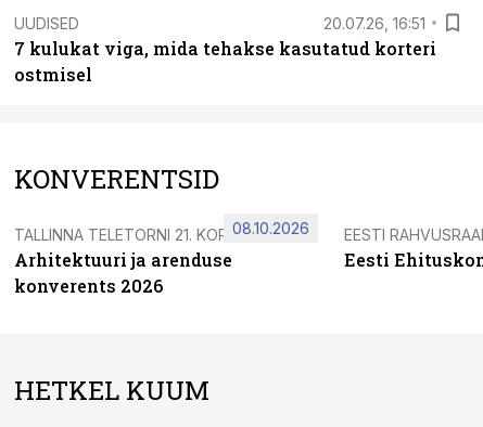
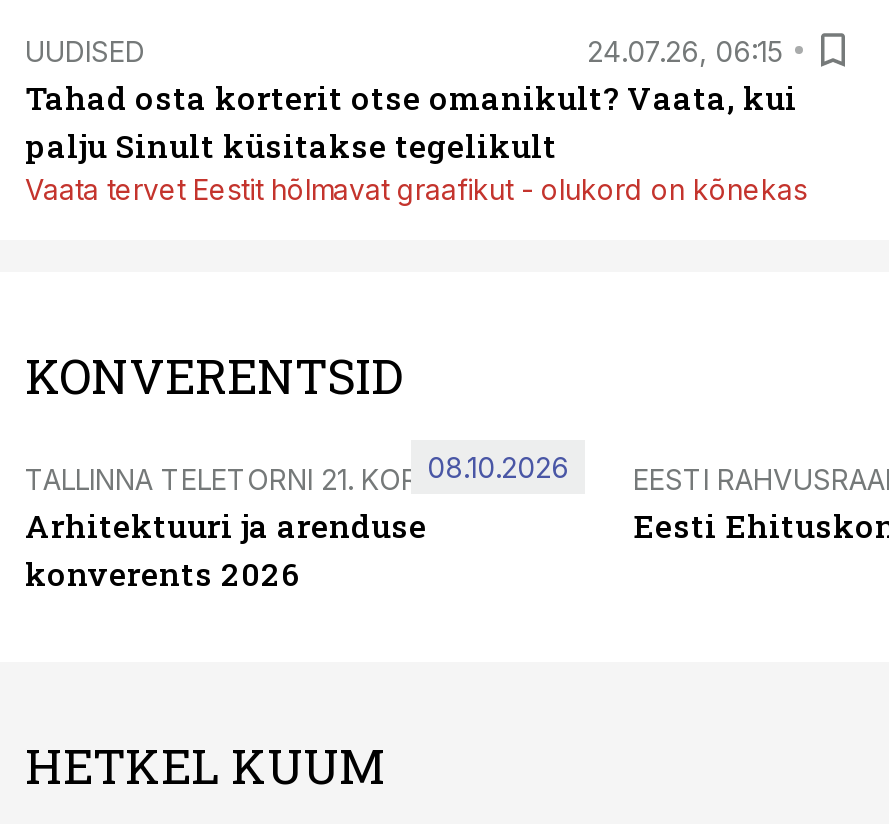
[14,14,436,86] 20.07.26, 16:51 | 7 kulukat viga, mida tehakse kasutatud korteri | ostmisel -> [25,33,807,206] 24.07.26, 06:15 | Tahad osta korterit otse omanikult? Vaata, kui | palju Sinult küsitakse tegelikult | Vaata tervet Eestit hõlmavat graafikut - olukord on kõnekas

